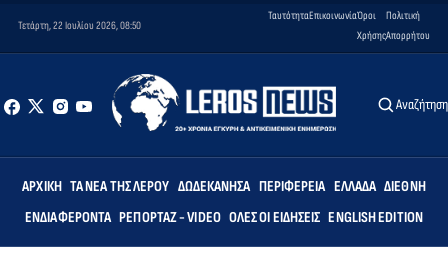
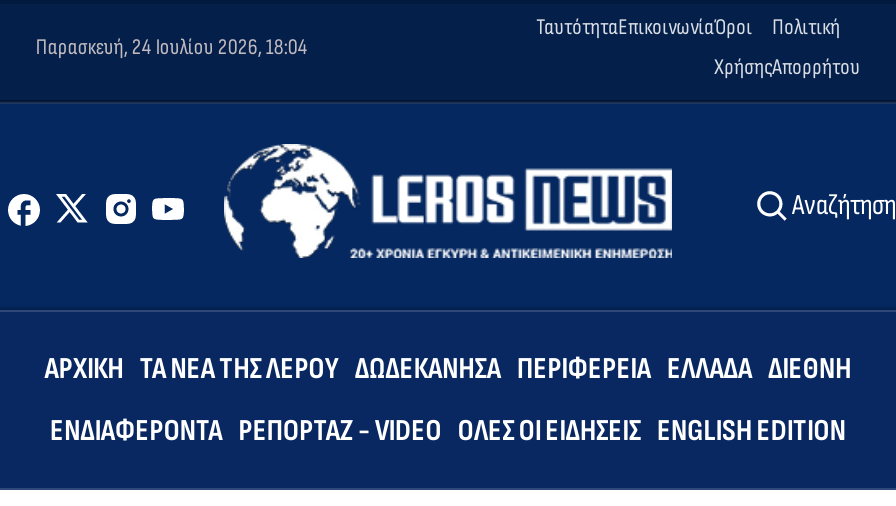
[18,19,141,32] Τετάρτη, 22 Ιουλίου 2026, 08:50 -> [36,34,308,60] Παρασκευή, 24 Ιουλίου 2026, 18:04

